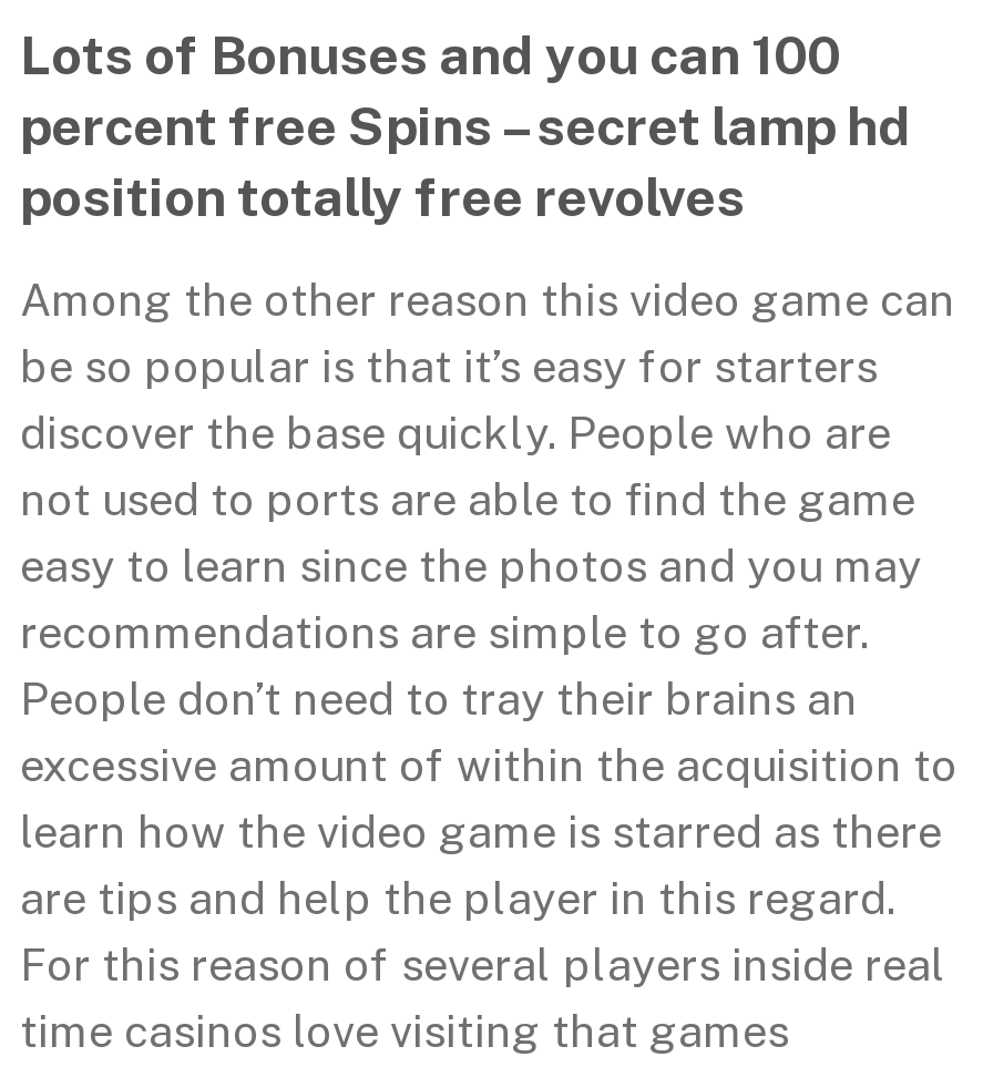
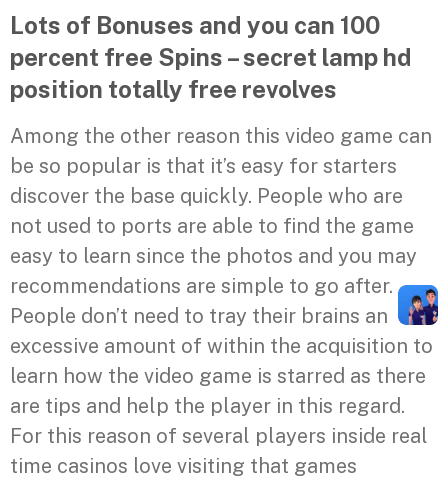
none -> [397,284,439,326] [image]

